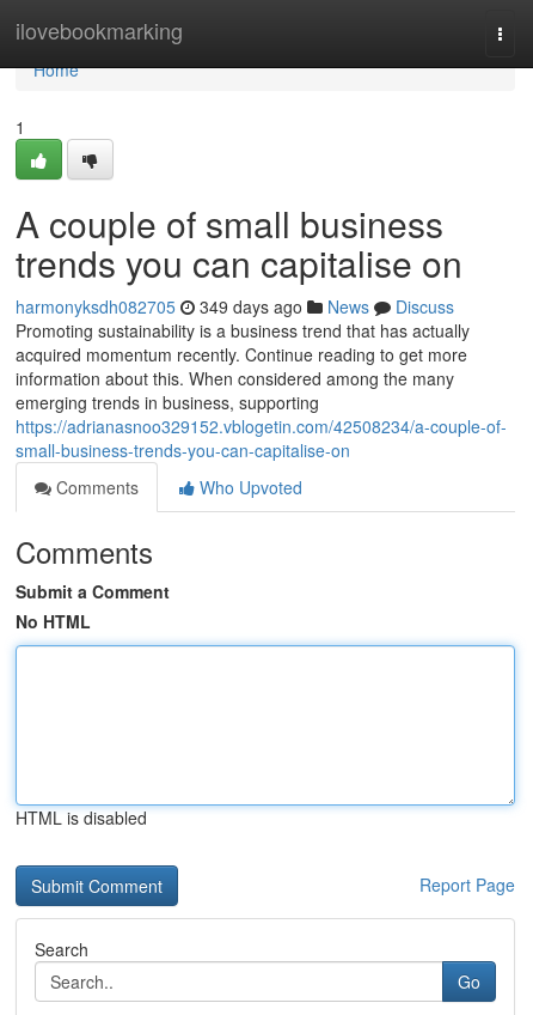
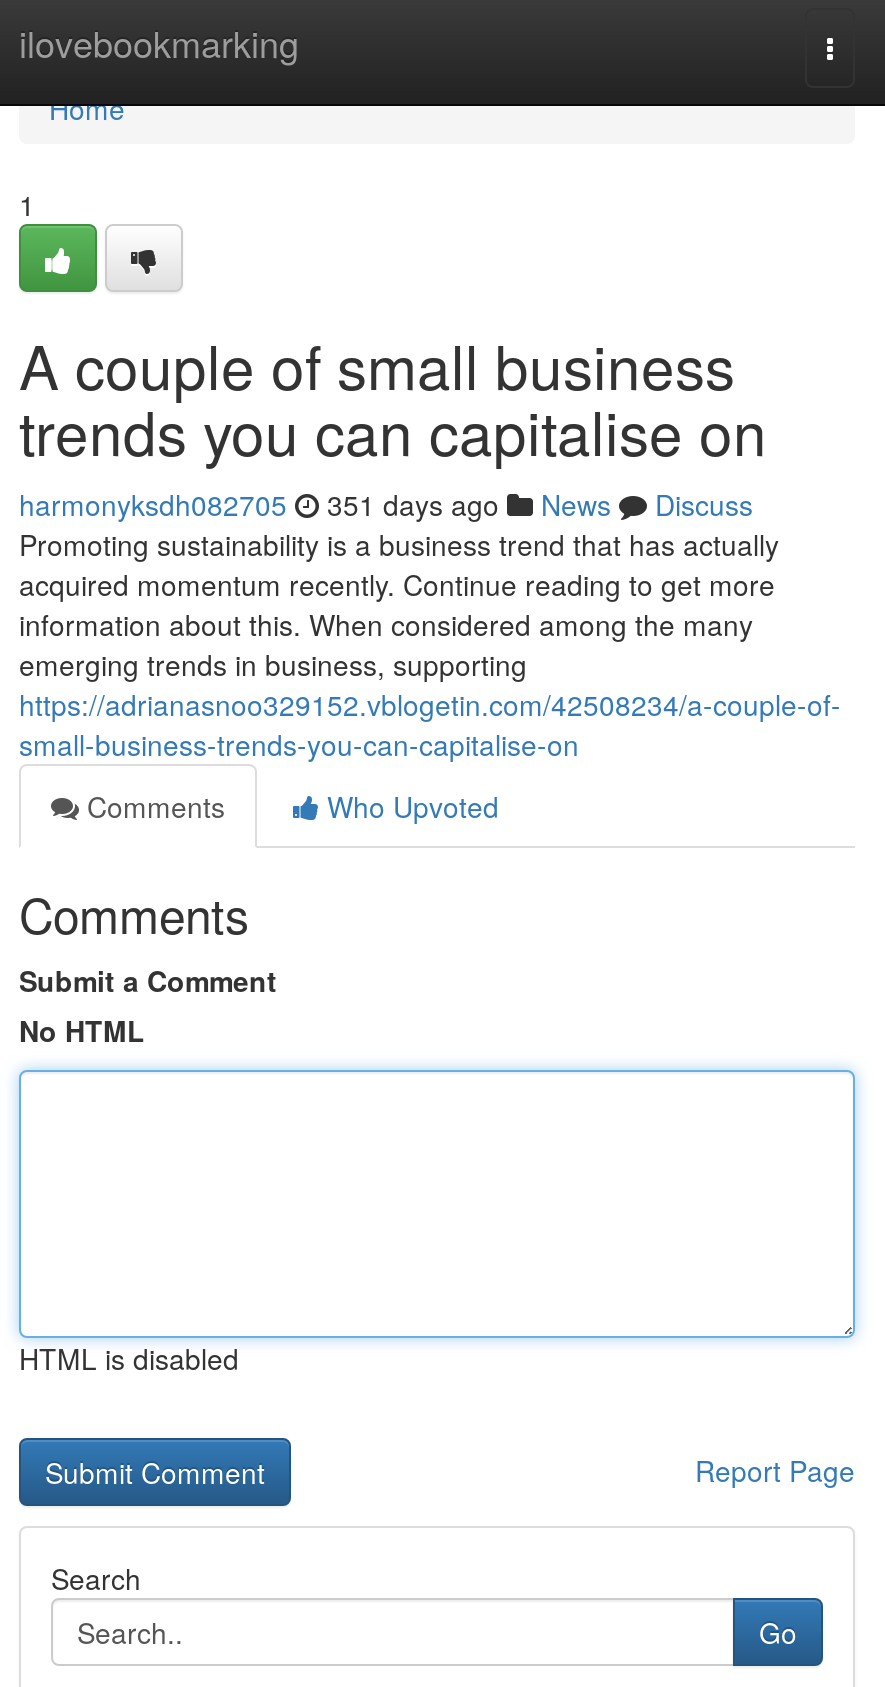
[16,294,454,318] harmonyksdh082705 349 days ago News Discuss -> [19,484,753,524] harmonyksdh082705 351 days ago News Discuss

